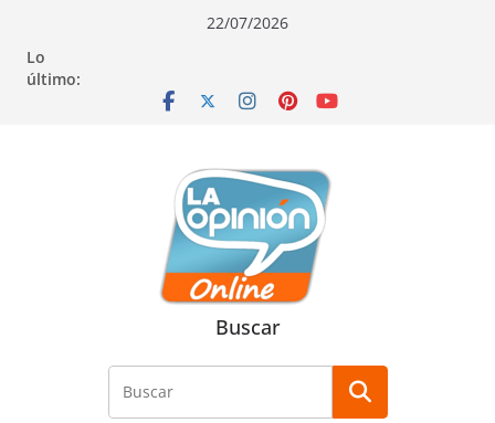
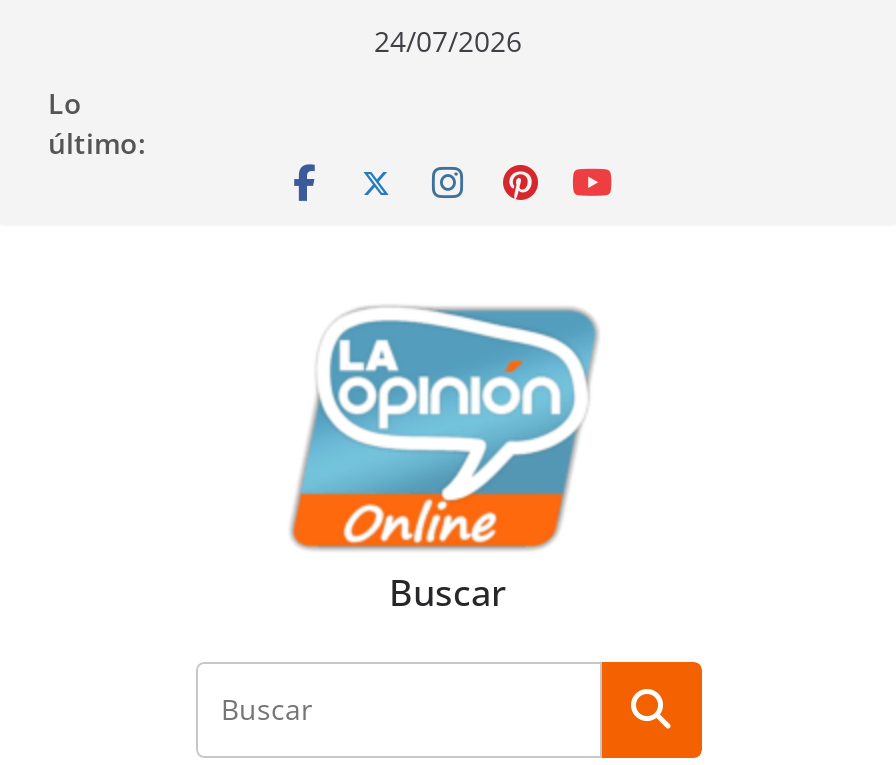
[207,12,288,33] 22/07/2026 -> [374,22,522,60] 24/07/2026

